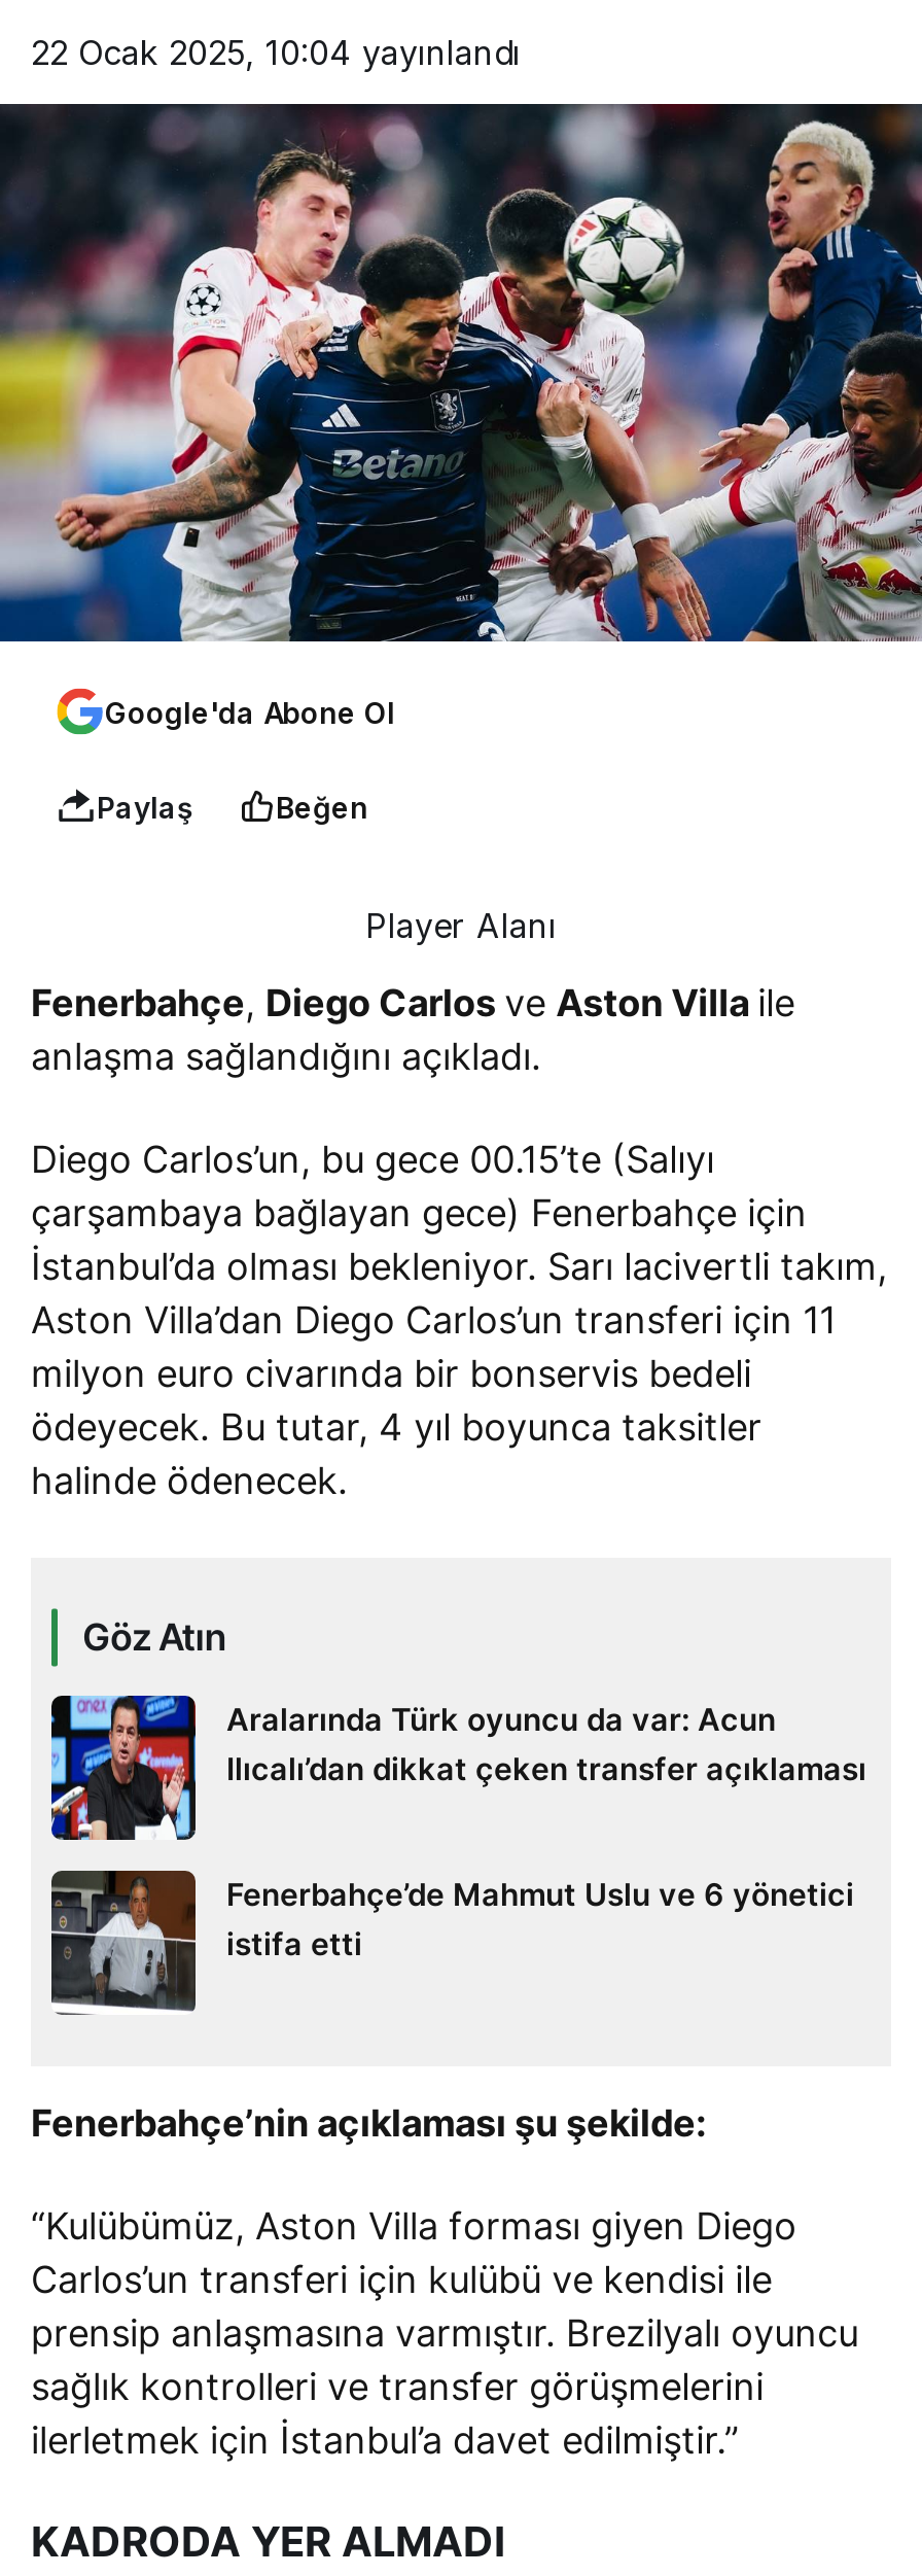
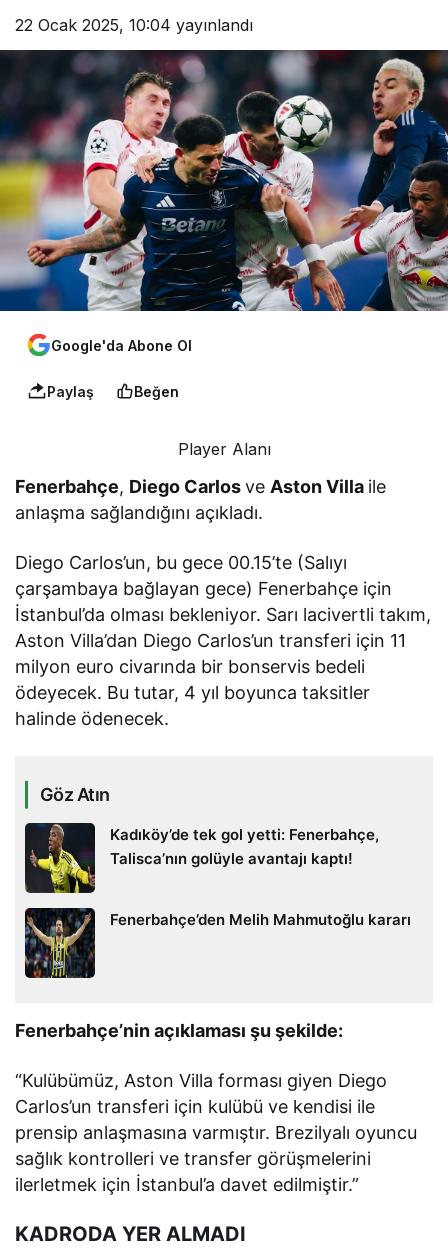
[49,1694,866,1842] [image] | Aralarında Türk oyuncu da var: Acun | Ilıcalı’dan dikkat çeken transfer açıklaması -> [24,822,379,894] [image] | Kadıköy’de tek gol yetti: Fenerbahçe, | Talisca’nın golüyle avantajı kaptı!
[49,1871,854,2015] [image] | Fenerbahçe’de Mahmut Uslu ve 6 yönetici | istifa etti -> [24,908,411,979] [image] | Fenerbahçe’den Melih Mahmutoğlu kararı

